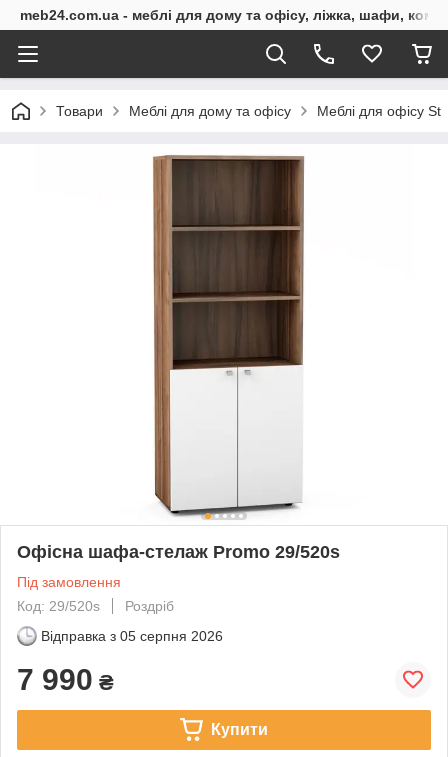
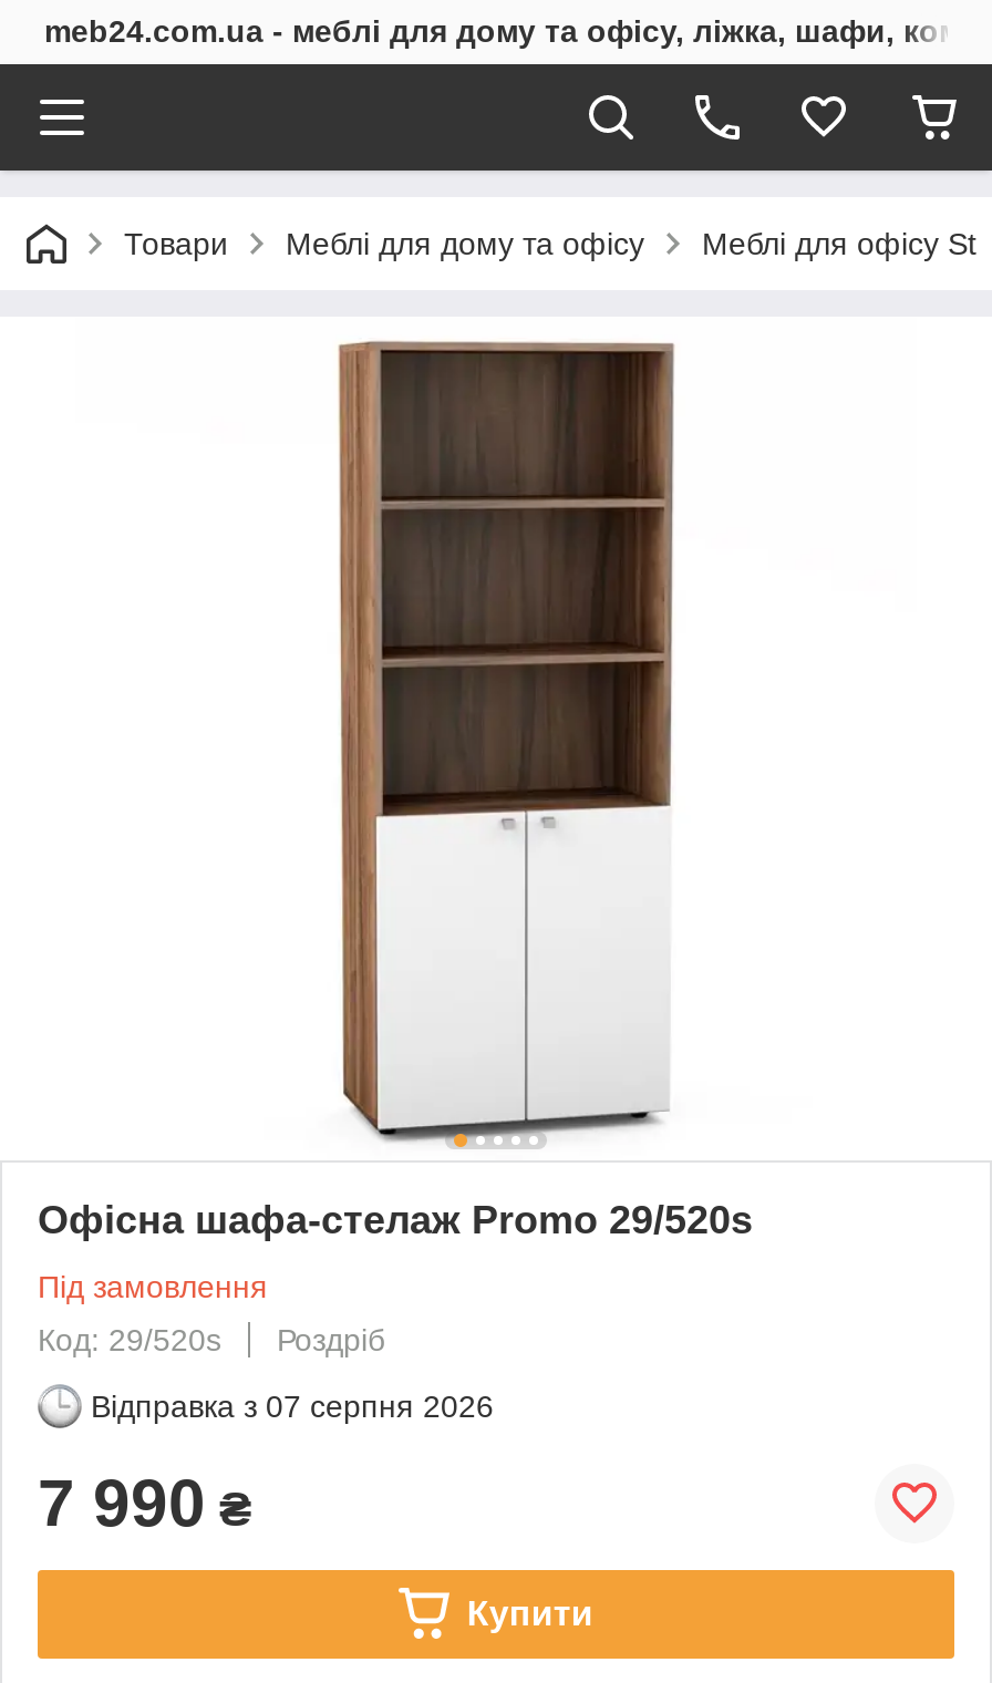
[41,628,223,644] Відправка з 05 серпня 2026 -> [91,1388,494,1423] Відправка з 07 серпня 2026

